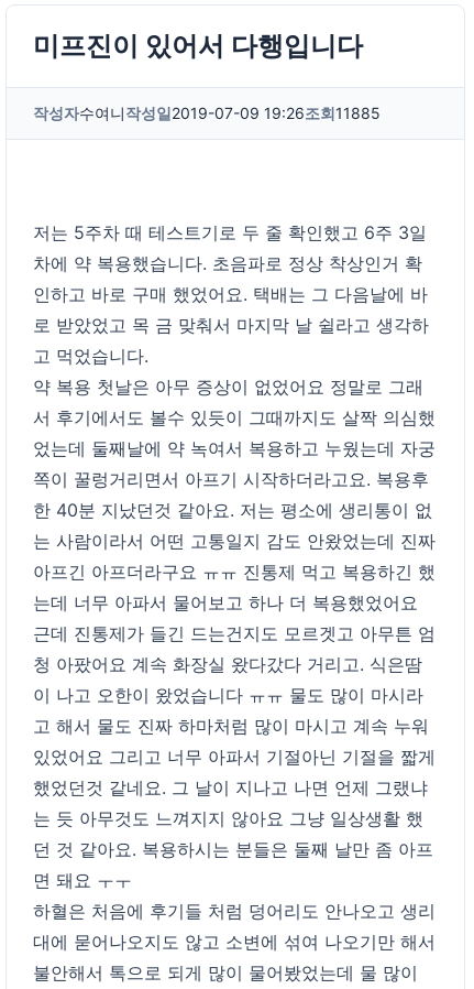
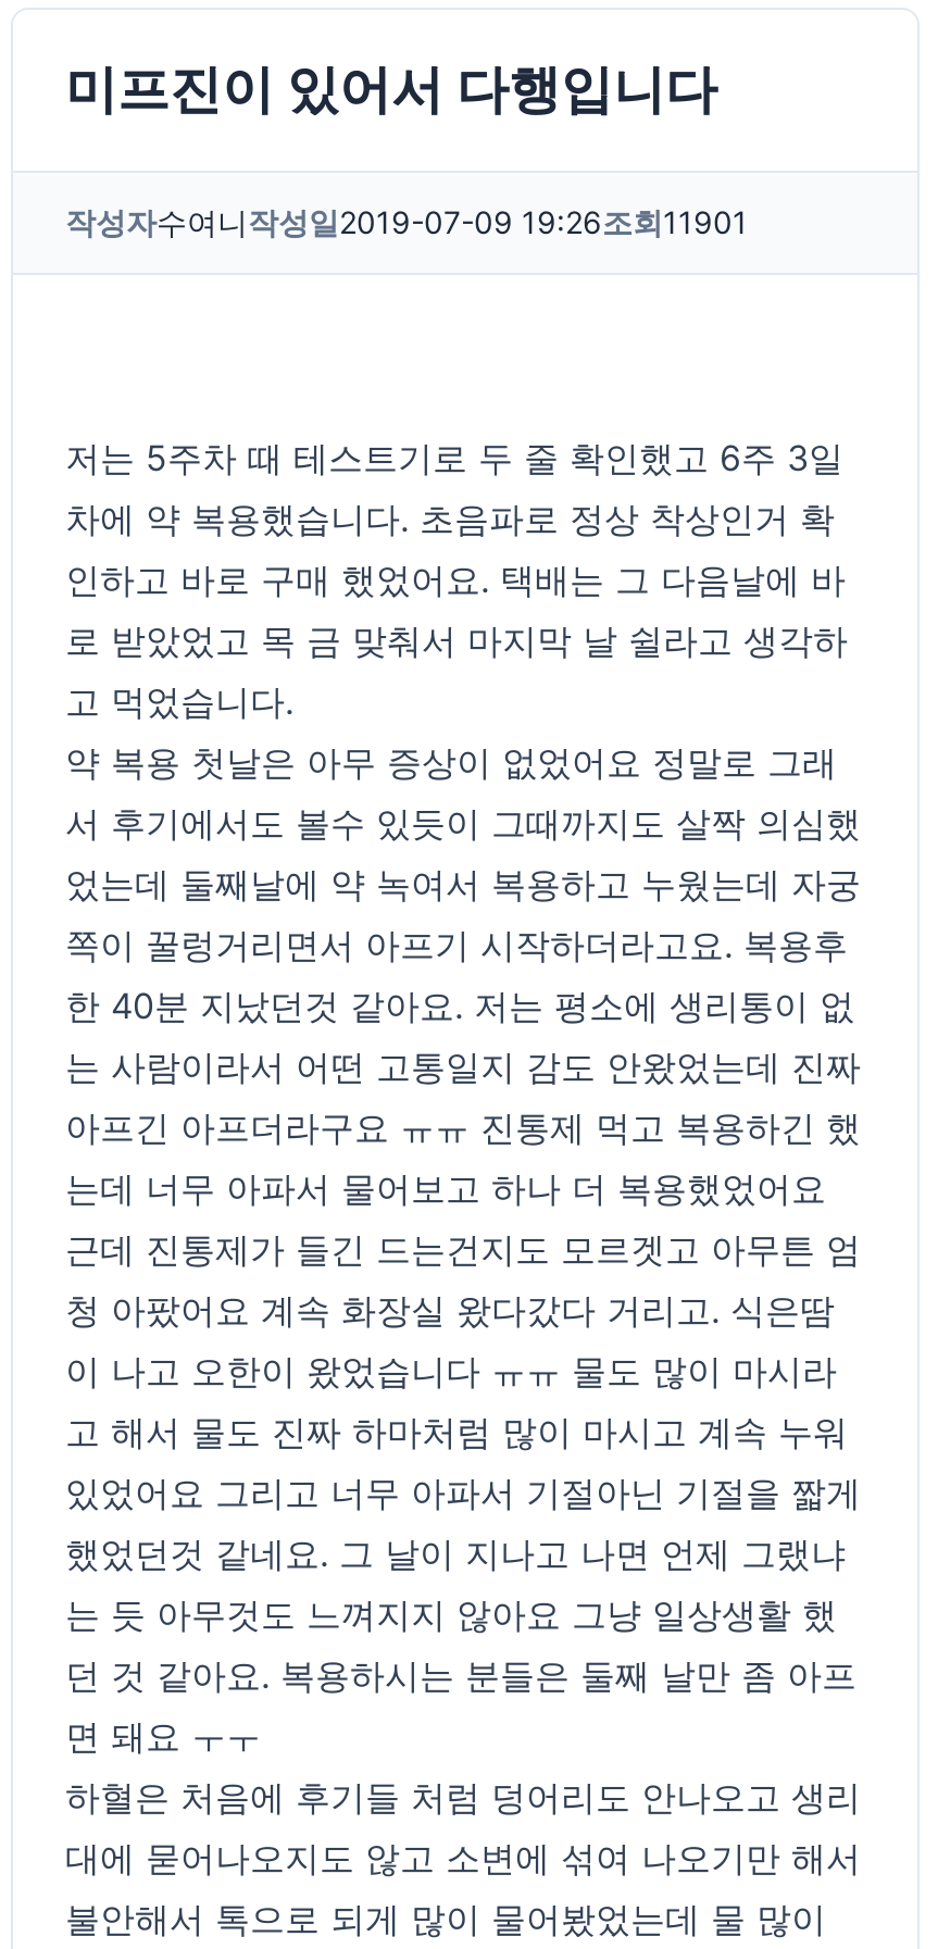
[33,103,381,122] 작성자수여니 작성일2019-07-09 19:26조회11885 -> [65,202,748,239] 작성자수여니 작성일2019-07-09 19:26조회11901

